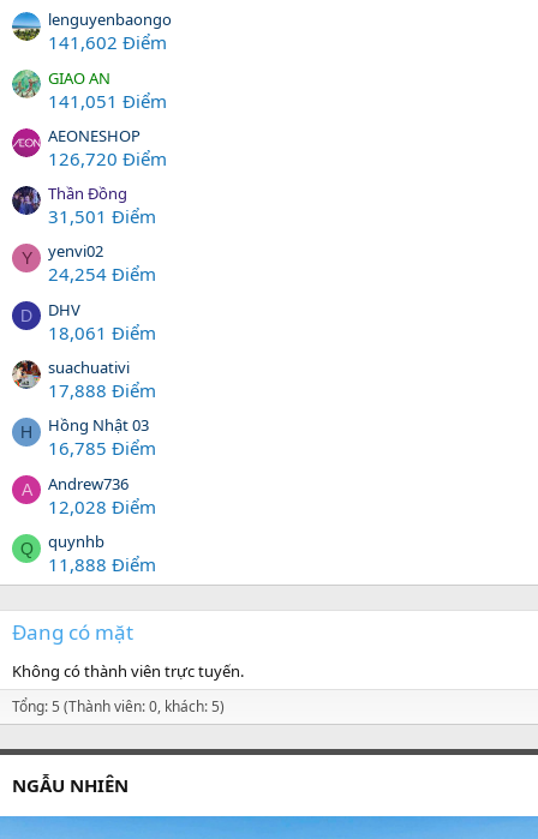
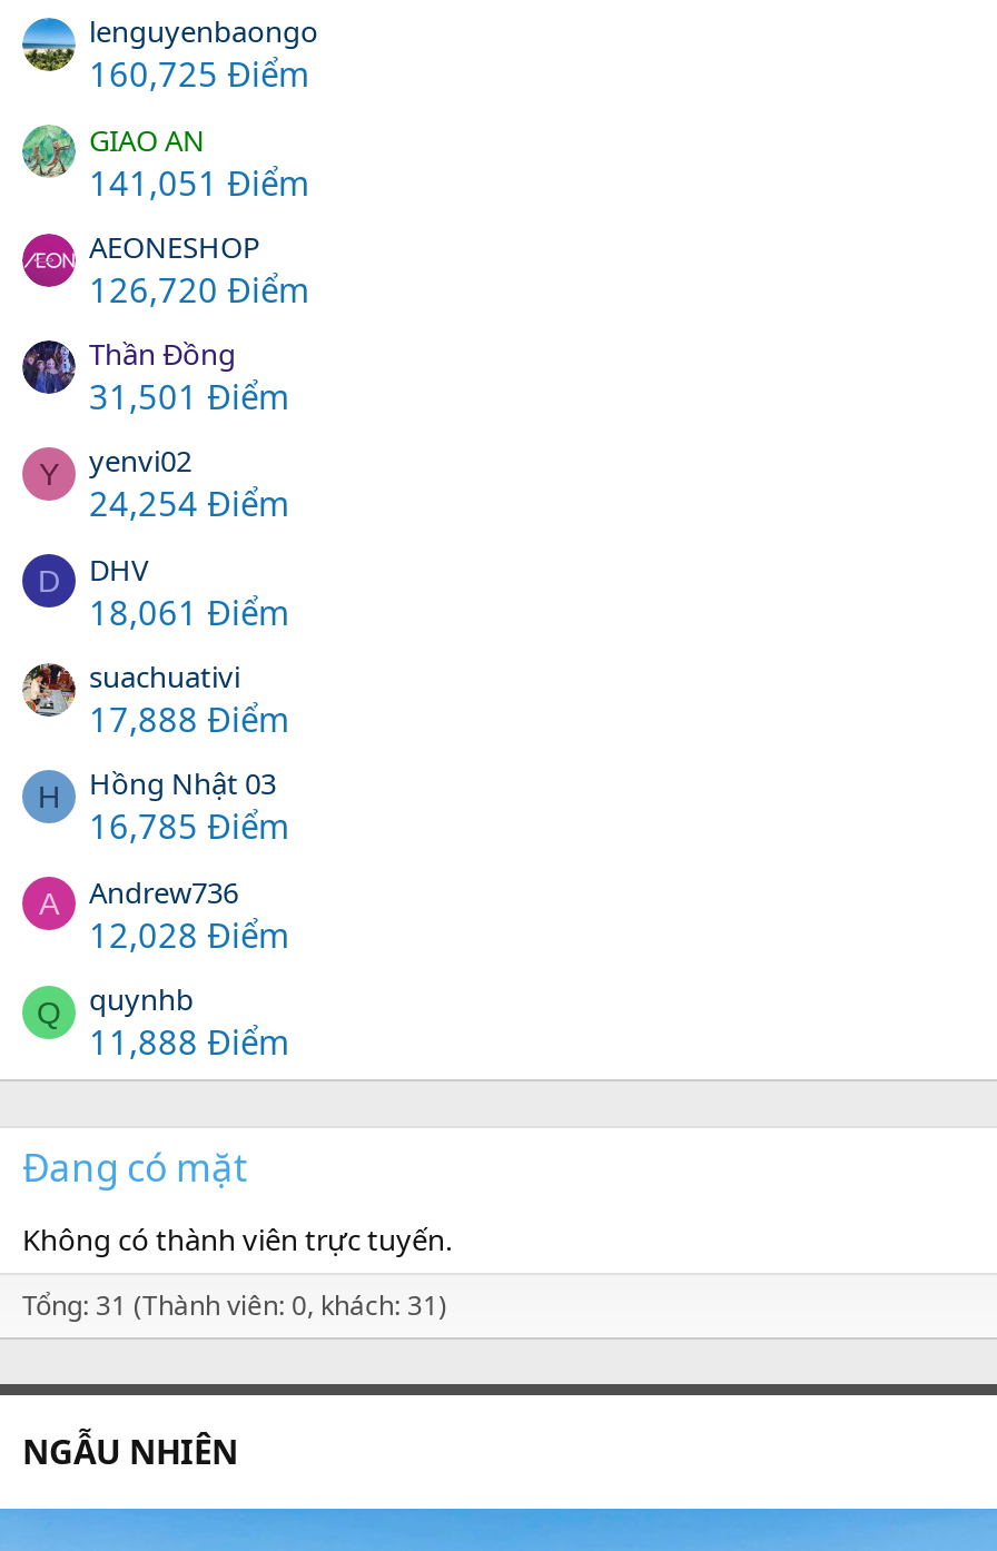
[48,30,167,54] 141,602 Điểm -> [89,52,309,96] 160,725 Điểm
[12,696,225,717] Tổng: 5 (Thành viên: 0, khách: 5) -> [22,1286,447,1324] Tổng: 31 (Thành viên: 0, khách: 31)

